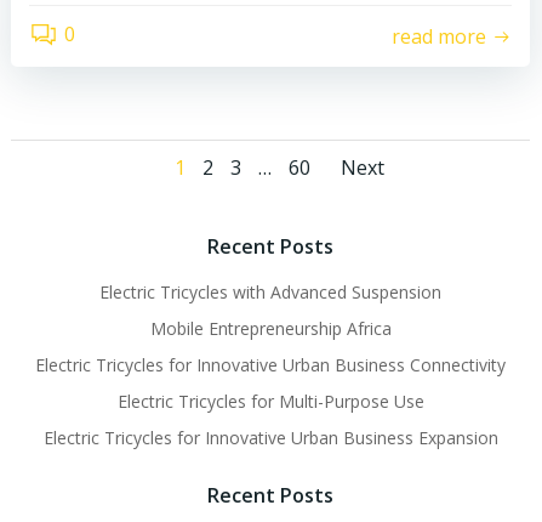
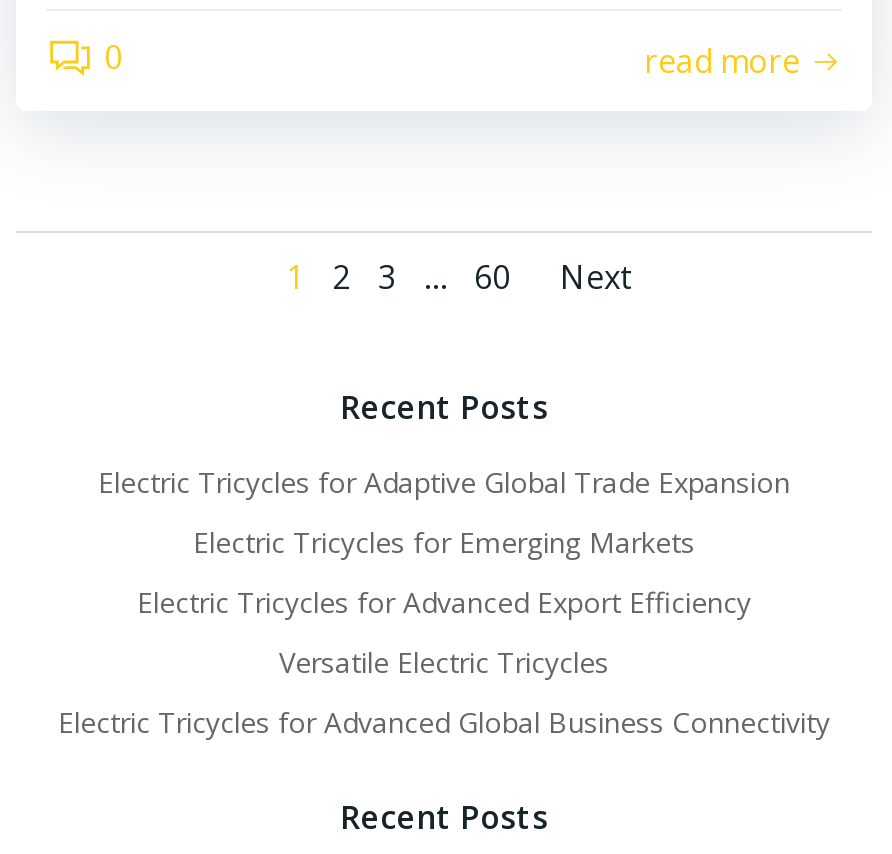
[99,280,441,303] Electric Tricycles with Advanced Suspension -> [98,463,790,501] Electric Tricycles for Adaptive Global Trade Expansion
[150,317,391,340] Mobile Entrepreneurship Africa -> [193,523,695,561] Electric Tricycles for Emerging Markets
[35,353,506,376] Electric Tricycles for Innovative Urban Business Connectivity -> [137,583,751,621] Electric Tricycles for Advanced Export Efficiency
[117,390,424,413] Electric Tricycles for Multi-Purpose Use -> [279,643,609,681] Versatile Electric Tricycles
[43,426,498,449] Electric Tricycles for Innovative Urban Business Expansion -> [58,703,830,741] Electric Tricycles for Advanced Global Business Connectivity

